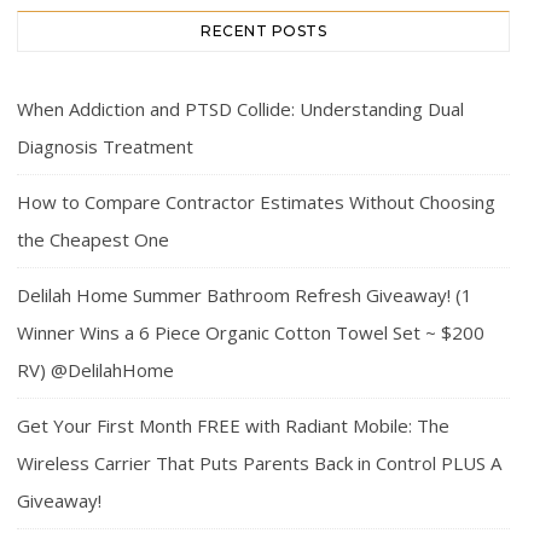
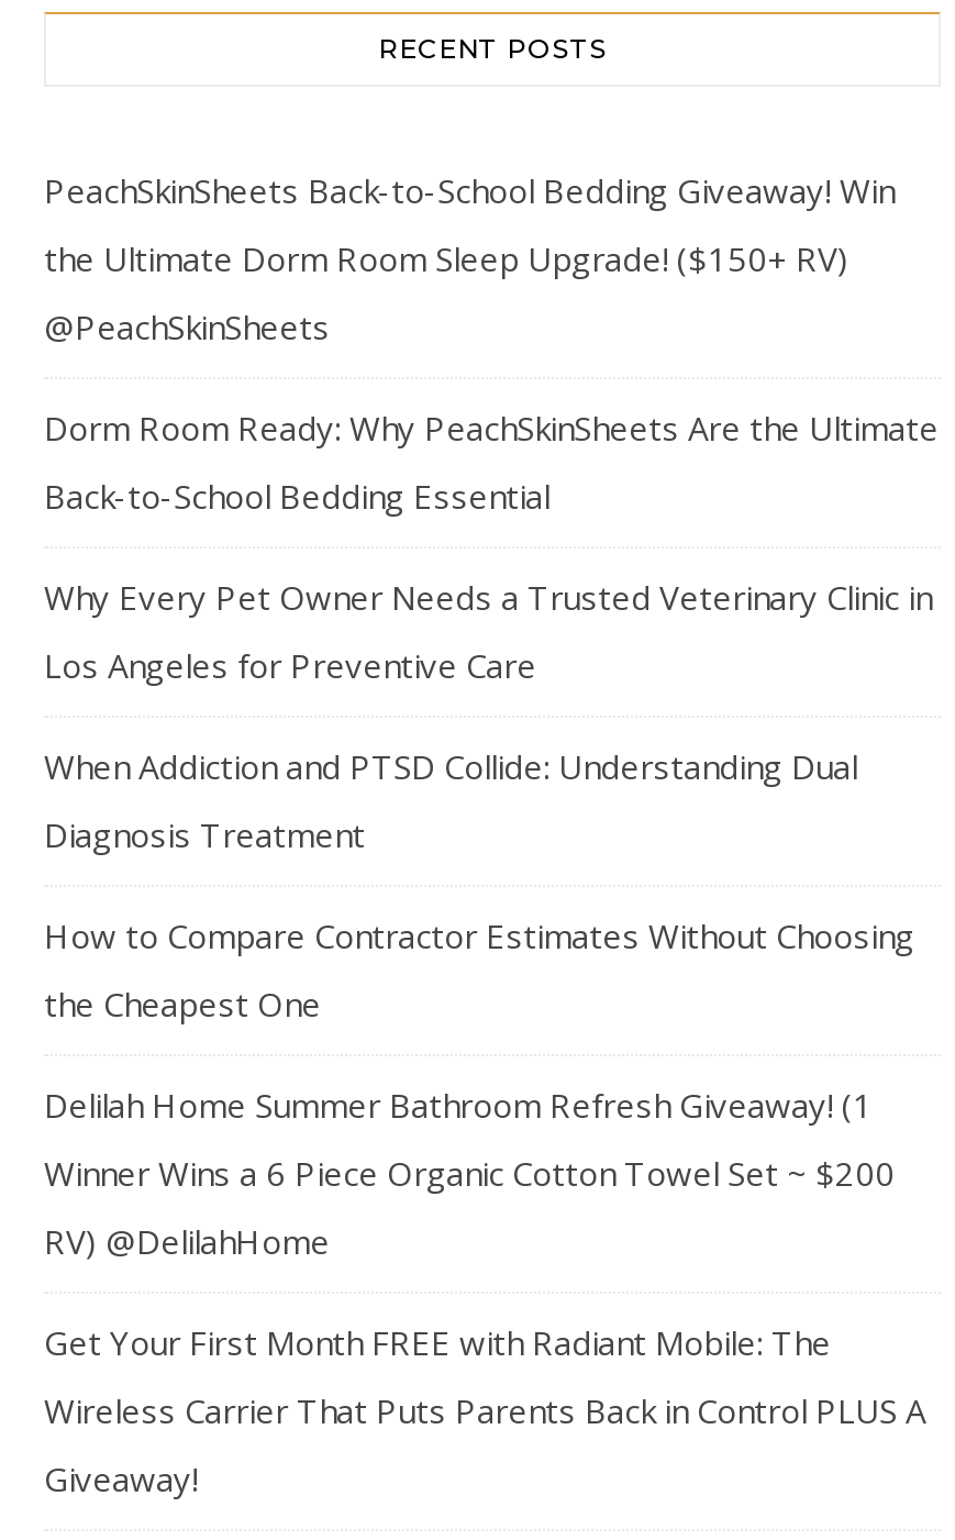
none -> [44,168,939,687] PeachSkinSheets Back-to-School Bedding Giveaway! Win | the Ultimate Dorm Room Sleep Upgrade! ($150+ RV) | @PeachSkinSheets | Dorm Room Ready: Why PeachSkinSheets Are the Ultimate | Back-to-School Bedding Essential | Why Every Pet Owner Needs a Trusted Veterinary Clinic in | Los Angeles for Preventive Care

